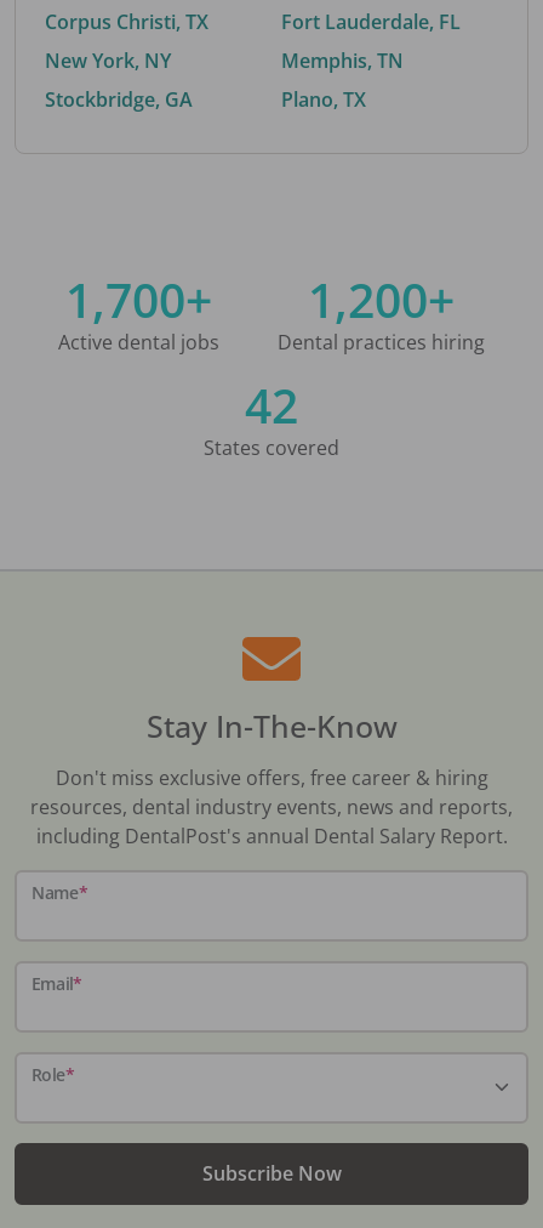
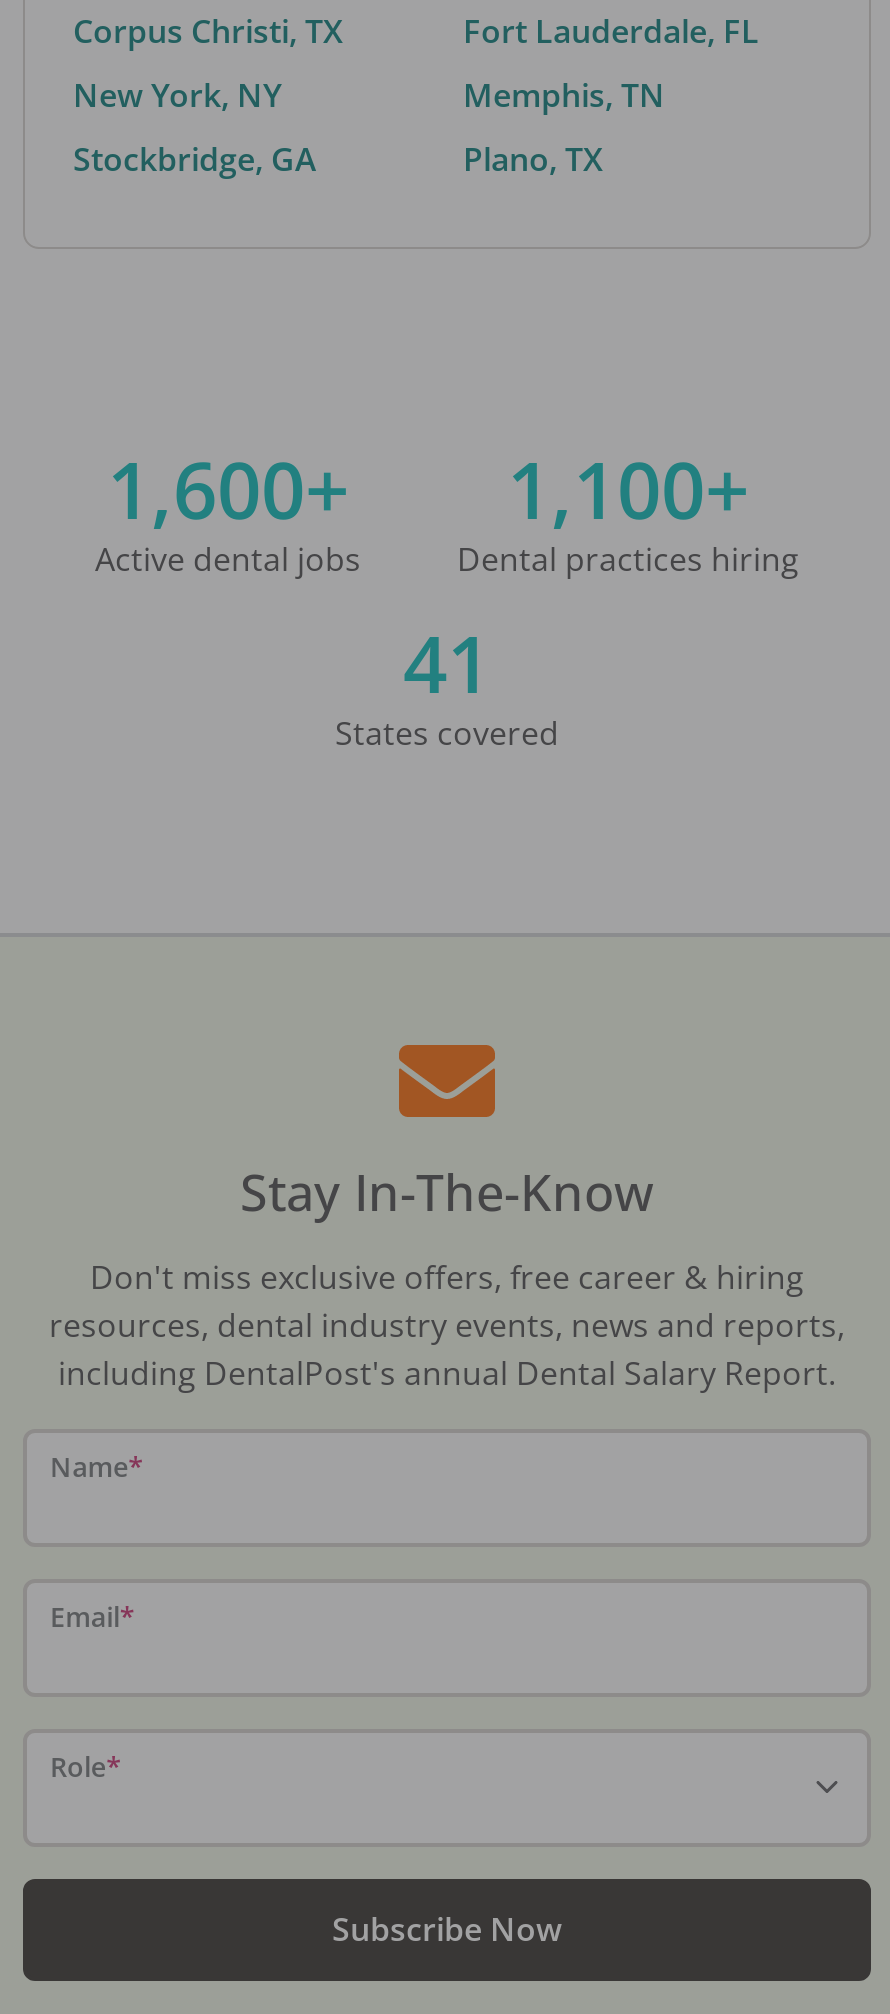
[65,268,212,332] 1,700+ -> [107,436,349,542] 1,600+
[308,268,455,332] 1,200+ -> [507,436,749,542] 1,100+
[245,373,298,437] 42 -> [403,610,491,716] 41

